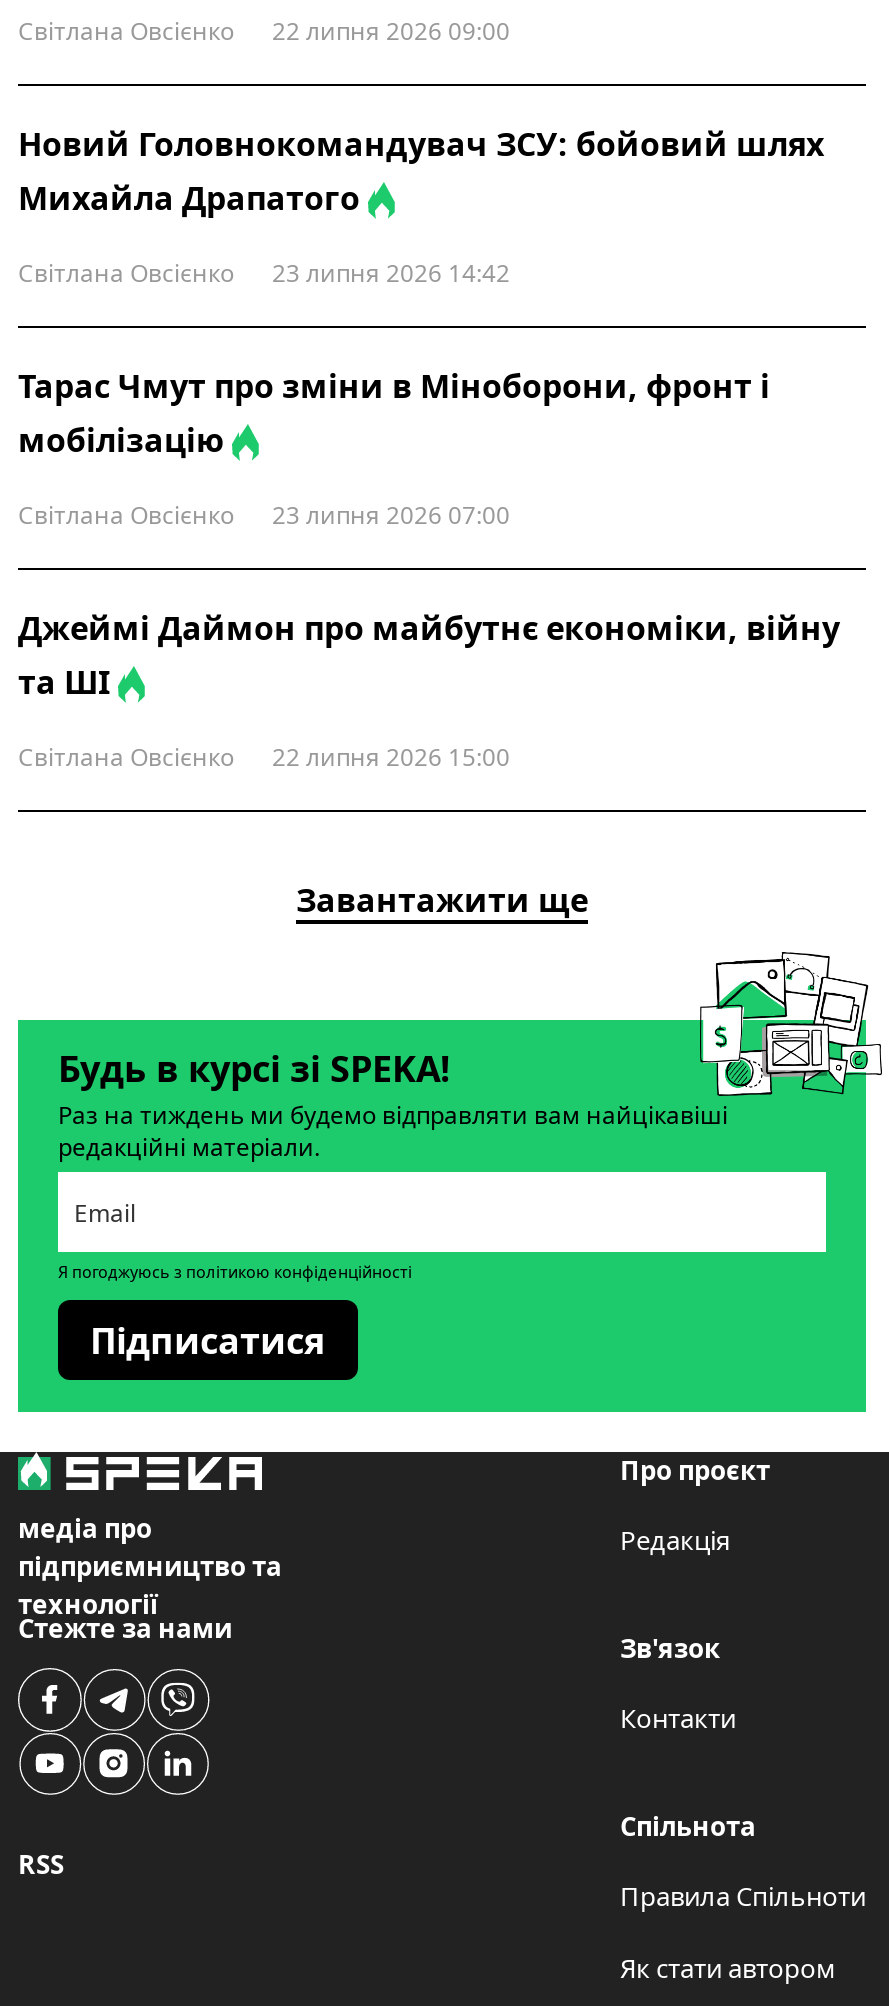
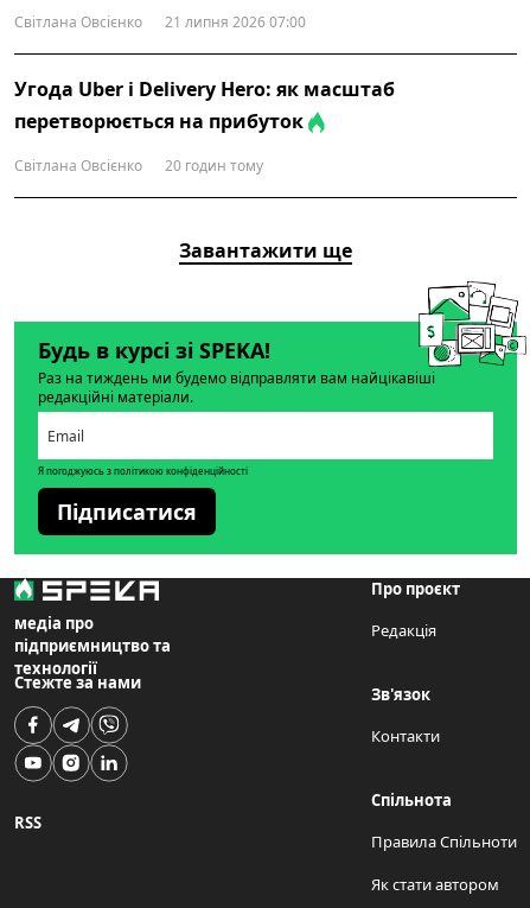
[18,14,510,48] Світлана Овсієнко 22 липня 2026 09:00 -> [14,12,306,32] Світлана Овсієнко 21 липня 2026 07:00
[18,122,824,220] Новий Головнокомандувач ЗСУ: бойовий шлях | Михайла Драпатого -> [14,76,395,134] Угода Uber і Delivery Hero: як масштаб | перетворюється на прибуток
[18,256,840,774] 23 липня 2026 14:42 | Тарас Чмут про зміни в Міноборони, фронт і | мобілізацію | Світлана Овсієнко | 23 липня 2026 07:00 | Джеймі Даймон про майбутнє економіки, війну | та ШІ | Світлана Овсієнко | 22 липня 2026 15:00 -> [161,155,263,176] 20 годин тому

